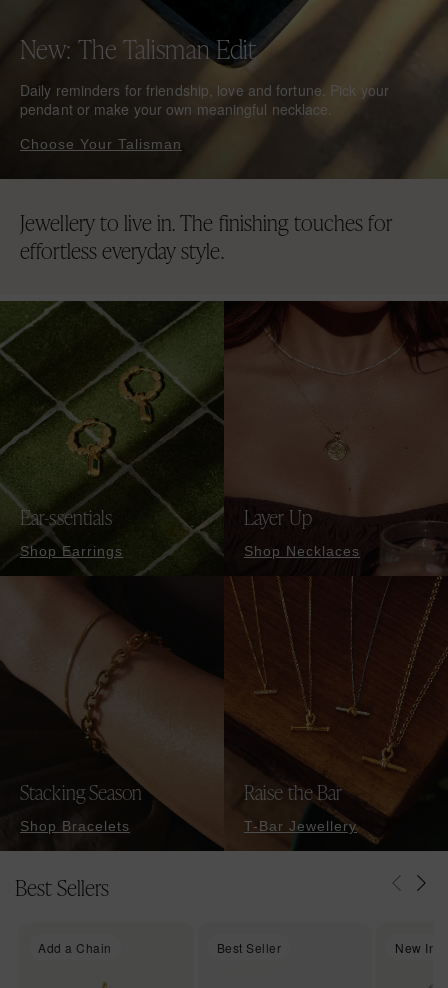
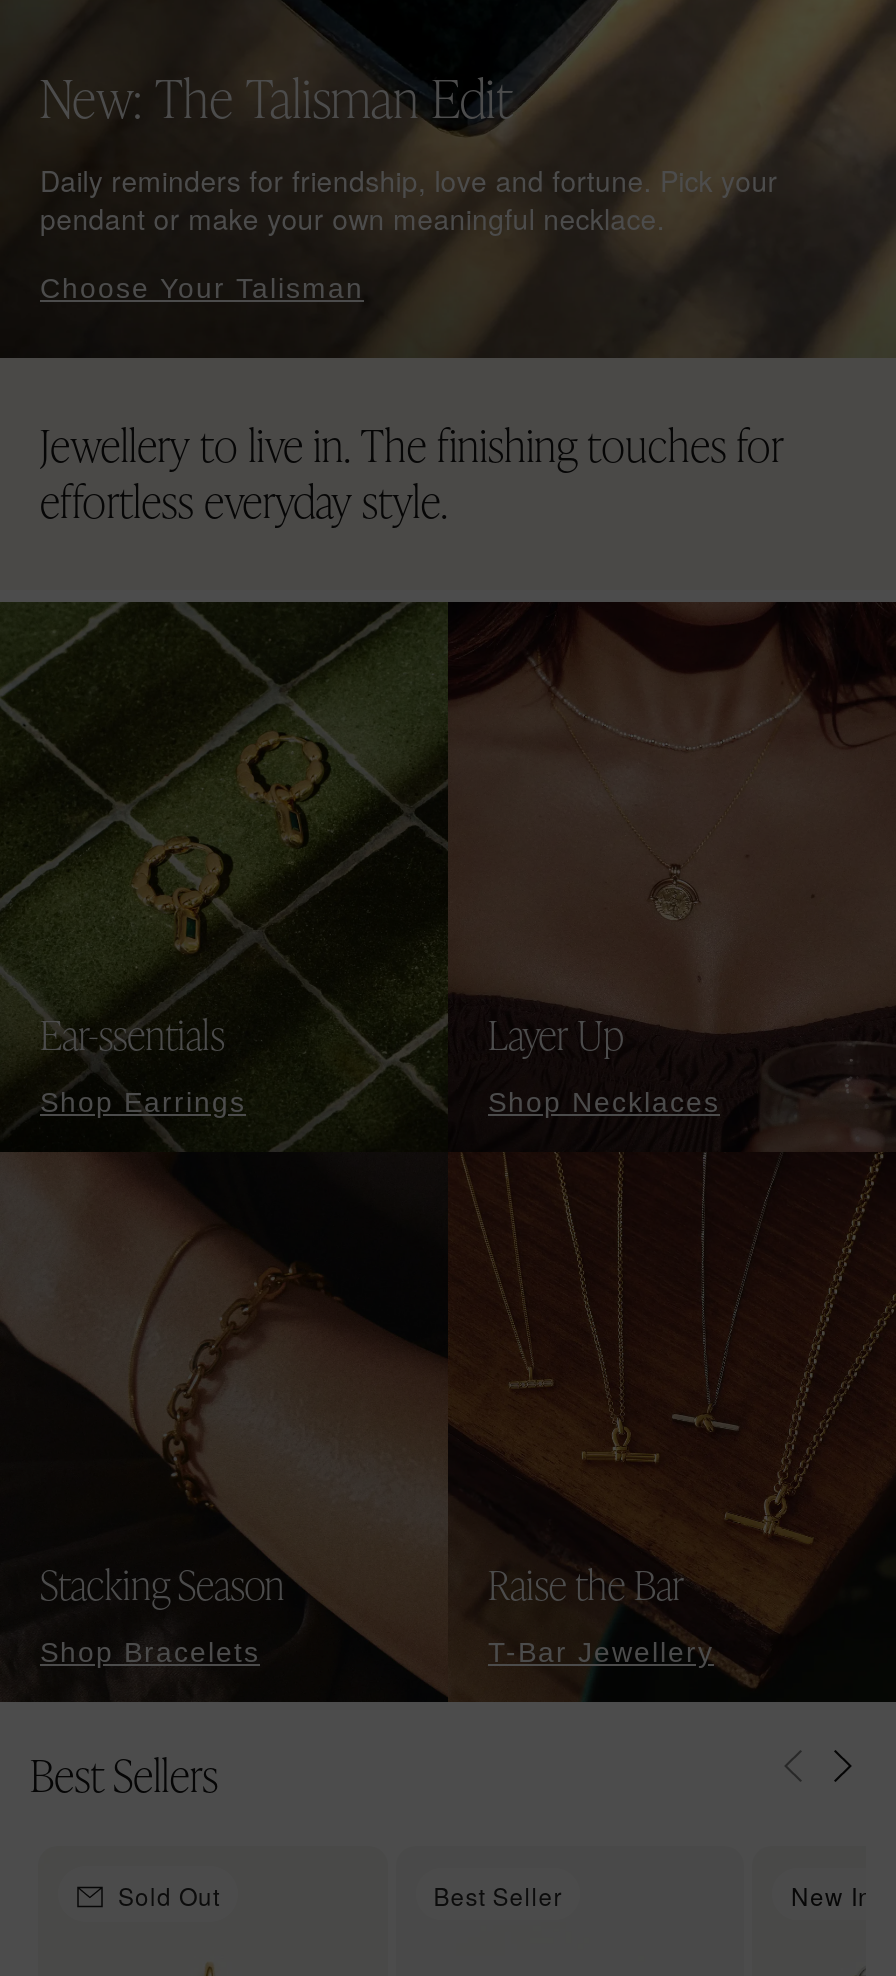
[38,939,111,956] Add a Chain -> [118,1878,220,1912] Sold Out

